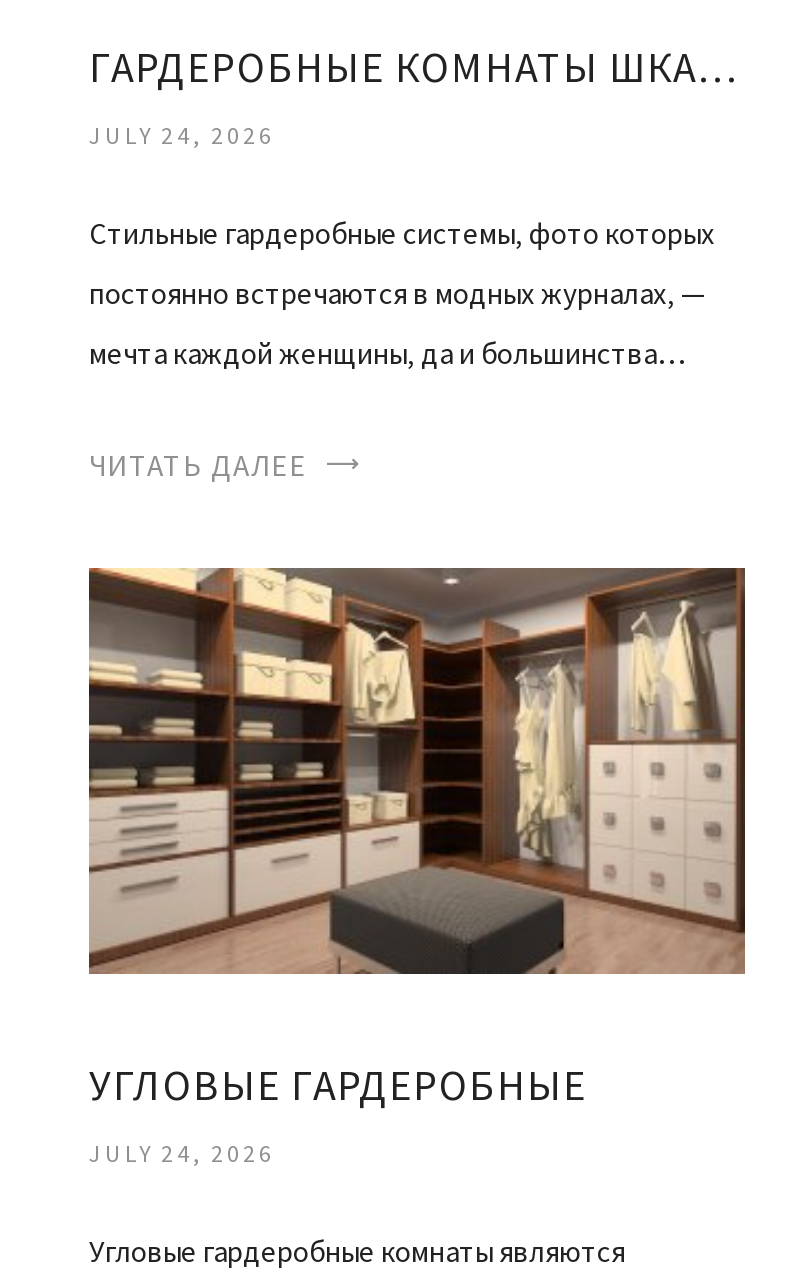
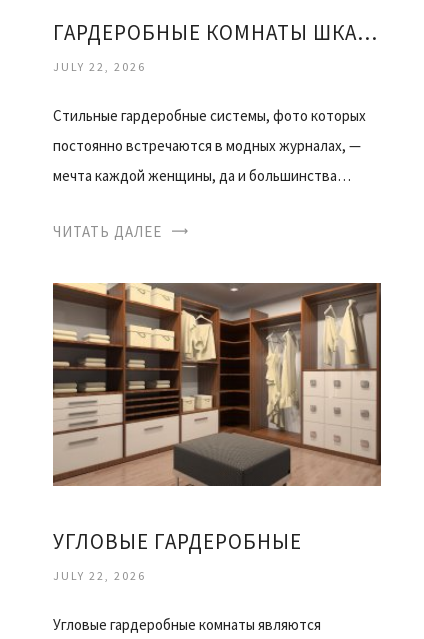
[89,119,275,149] JULY 24, 2026 -> [53,58,146,73] JULY 22, 2026
[89,1138,275,1168] JULY 24, 2026 -> [53,568,146,583] JULY 22, 2026

